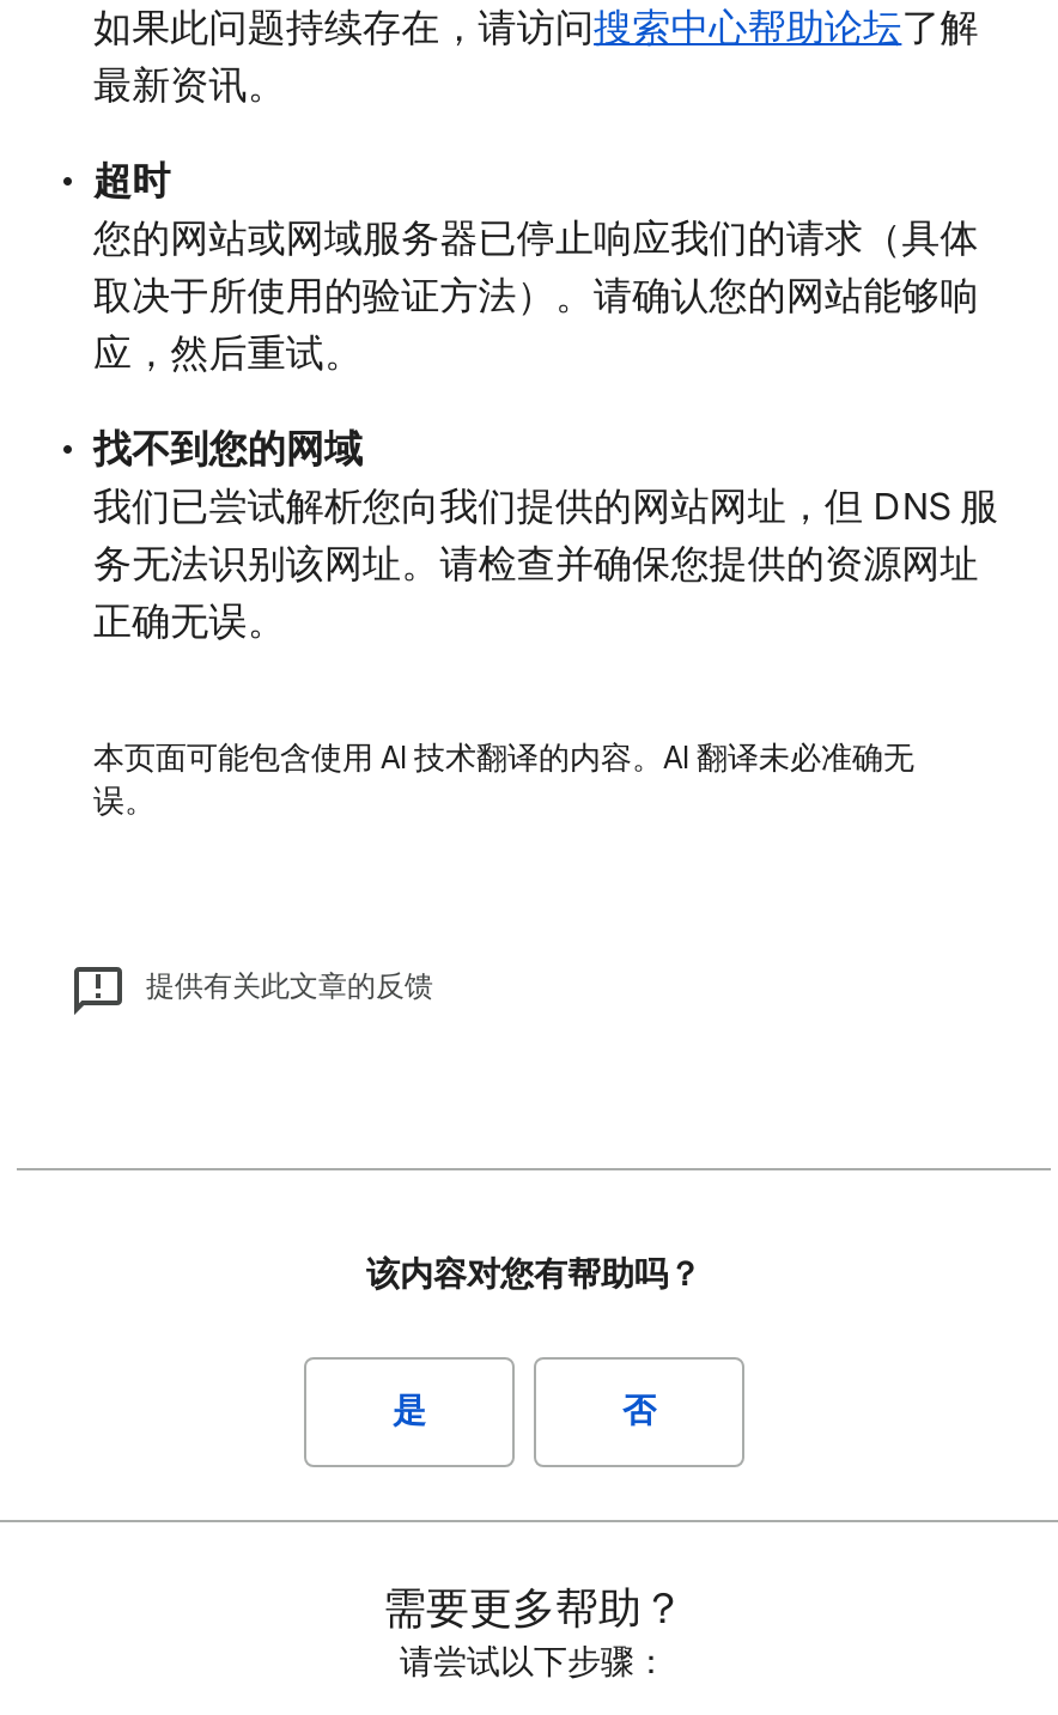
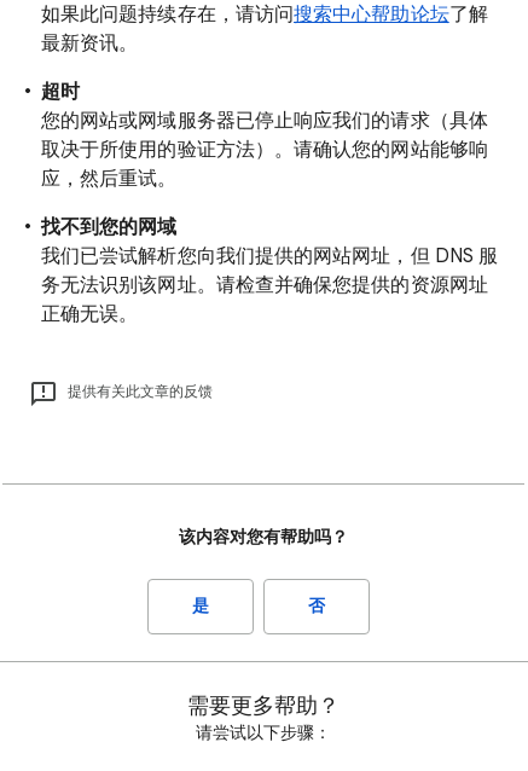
[93,737,914,821] 本页面可能包含使用 AI 技术翻译的内容。AI 翻译未必准确无 | 误。 -> none

